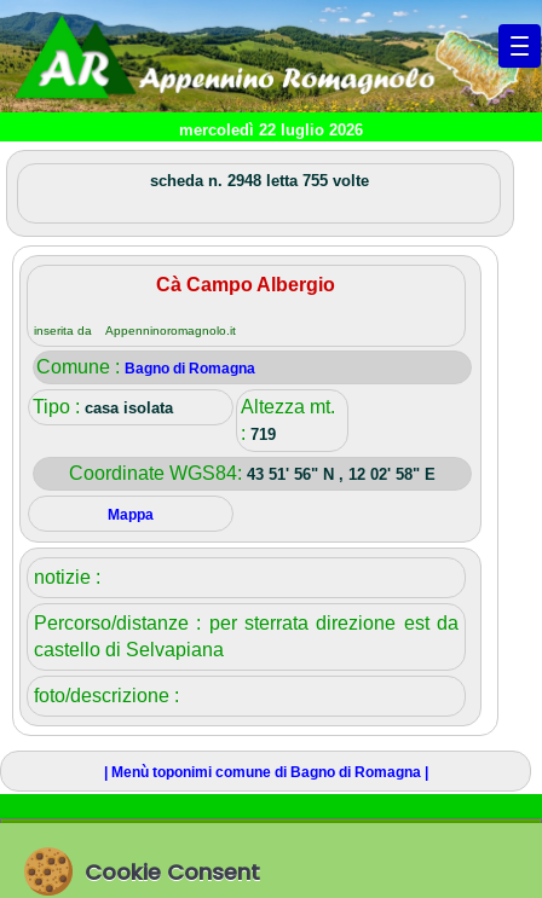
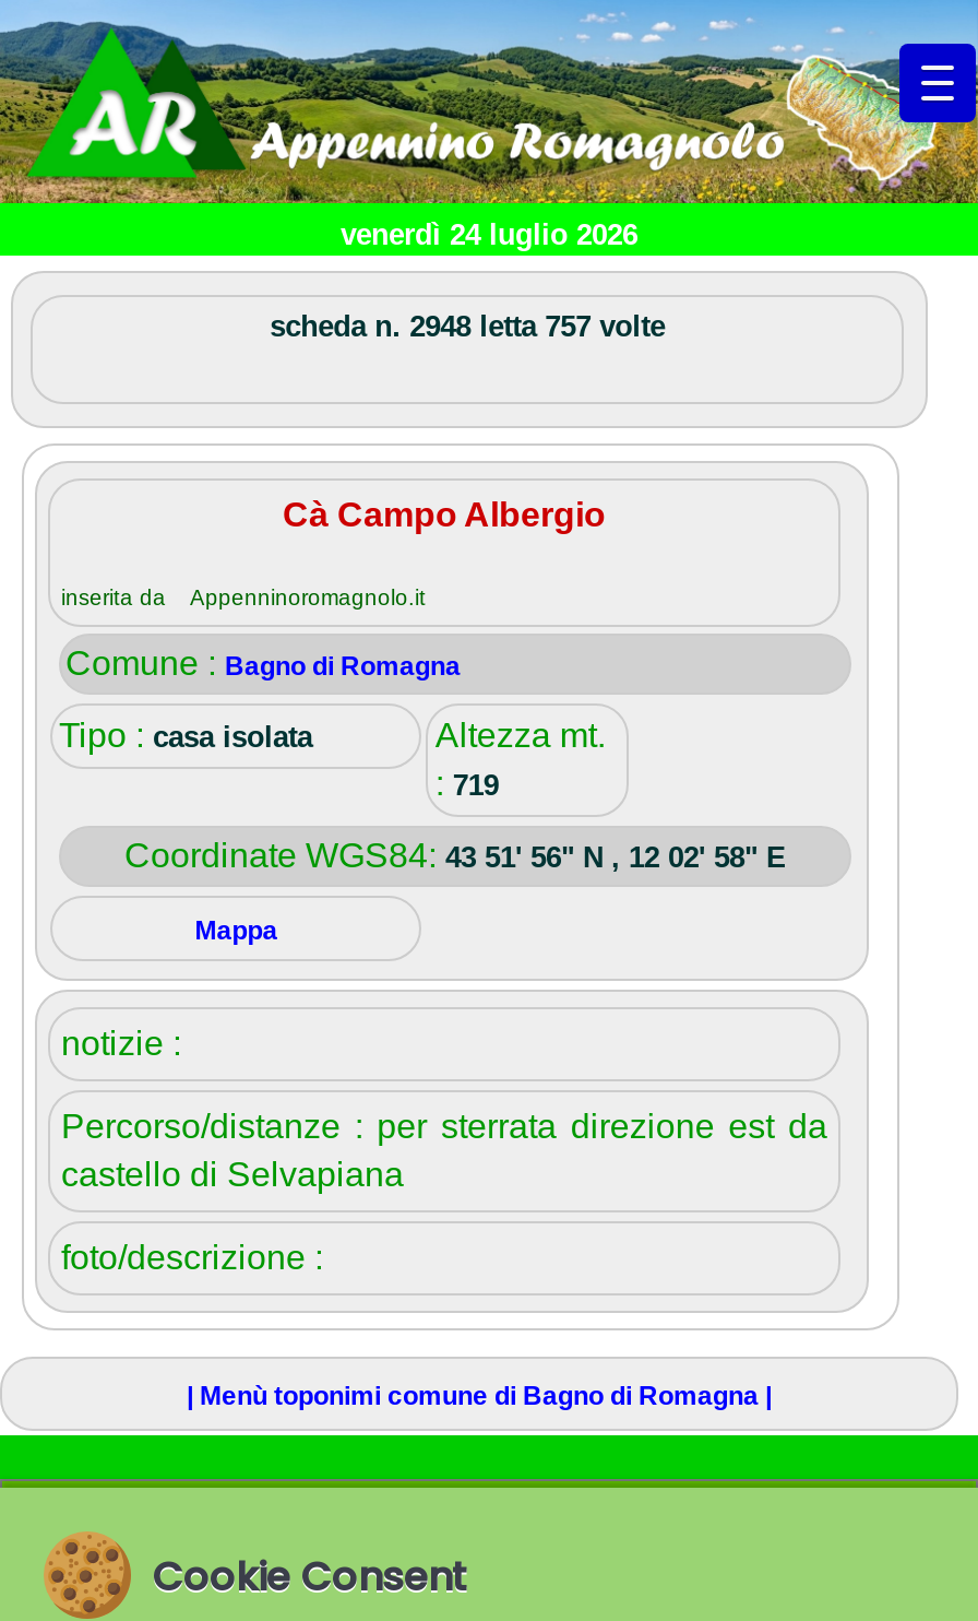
[179,121,363,139] mercoledì 22 luglio 2026 -> [341,219,637,252] venerdì 24 luglio 2026
[150,172,369,190] scheda n. 2948 letta 755 volte -> [270,311,665,344] scheda n. 2948 letta 757 volte

